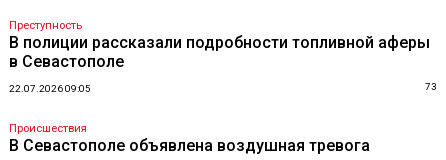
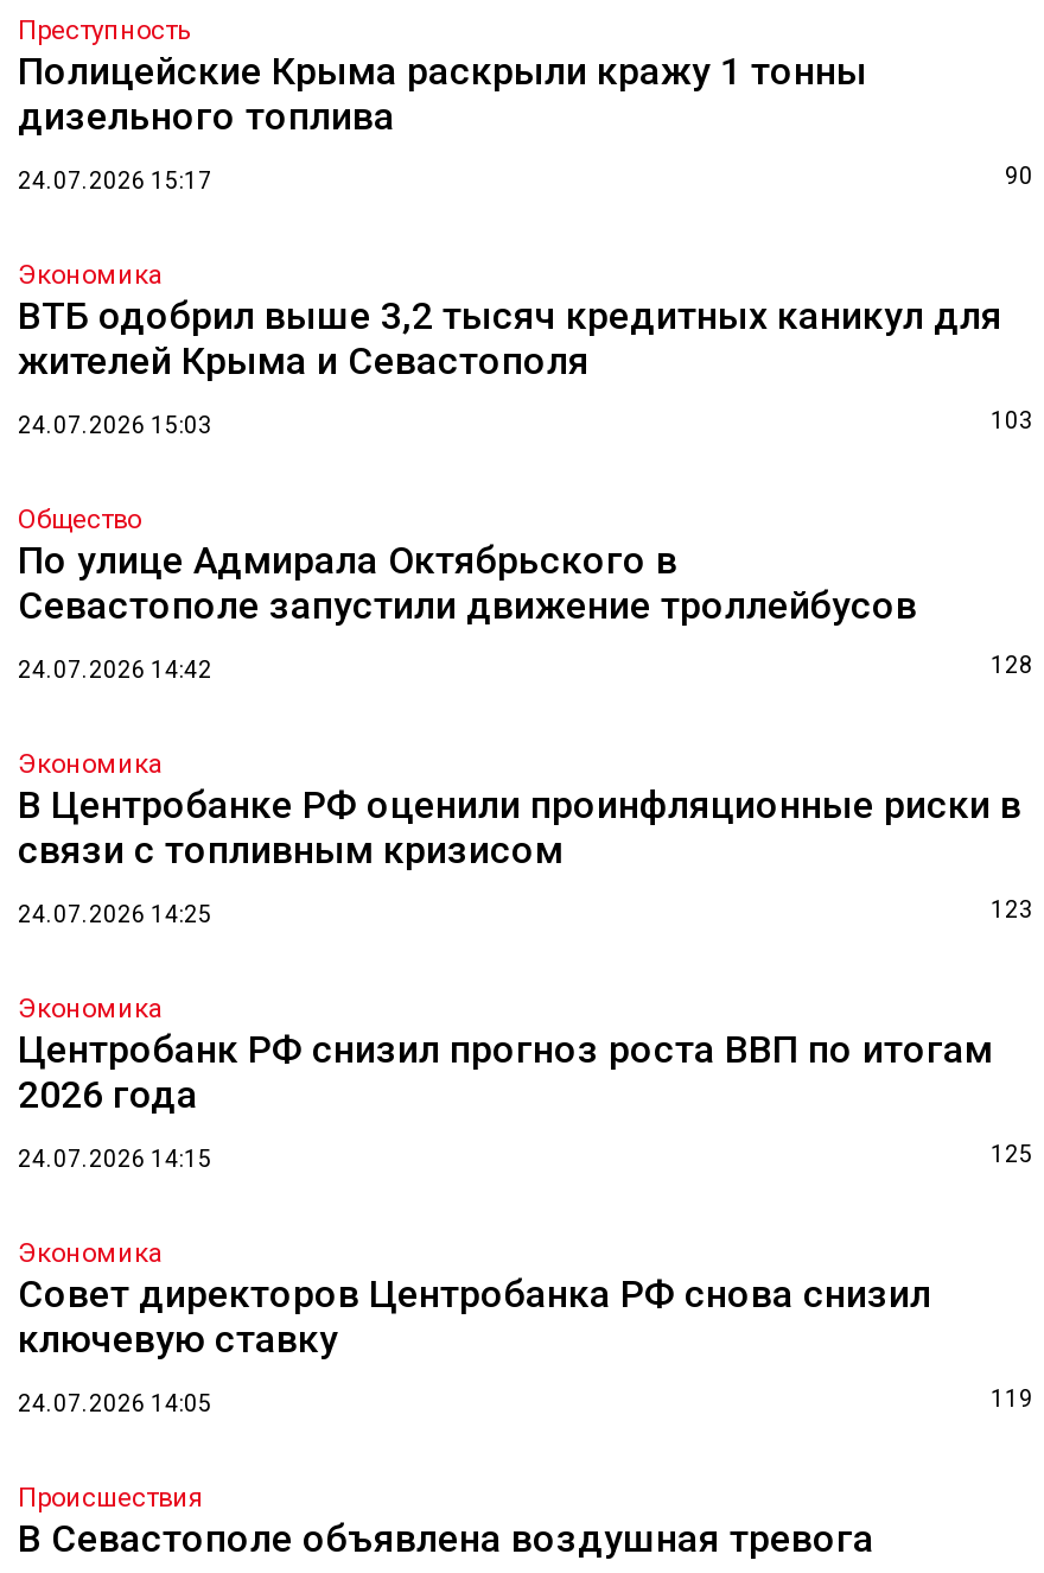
[9,33,437,94] В полиции рассказали подробности топливной аферы | в Севастополе | 22.07.2026 09:05 | 73 -> [18,49,1033,1416] Полицейские Крыма раскрыли кражу 1 тонны | дизельного топлива | 24.07.2026 15:17 | 90 | Экономика | ВТБ одобрил выше 3,2 тысяч кредитных каникул для | жителей Крыма и Севастополя | 24.07.2026 15:03 | 103 | Общество | По улице Адмирала Октябрьского в | Севастополе запустили движение троллейбусов | 24.07.2026 14:42 | 128 | Экономика | В Центробанке РФ оценили проинфляционные риски в | связи с топливным кризисом | 24.07.2026 14:25 | 123 | Экономика | Центробанк РФ снизил прогноз роста ВВП по итогам | 2026 года | 24.07.2026 14:15 | 125 | Экономика | Совет директоров Центробанка РФ снова снизил | ключевую ставку | 24.07.2026 14:05 | 119

